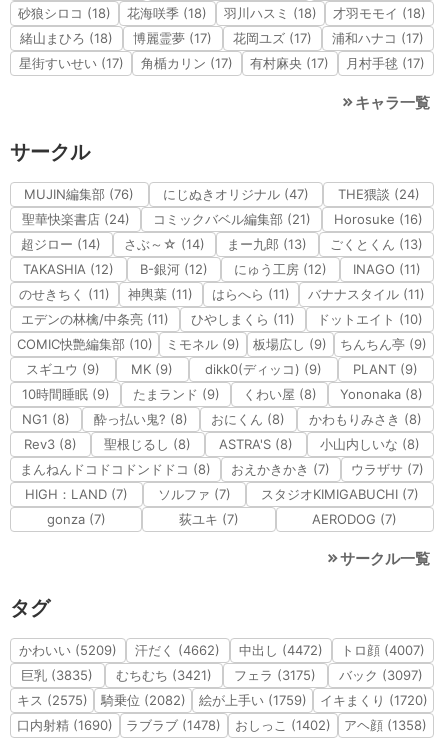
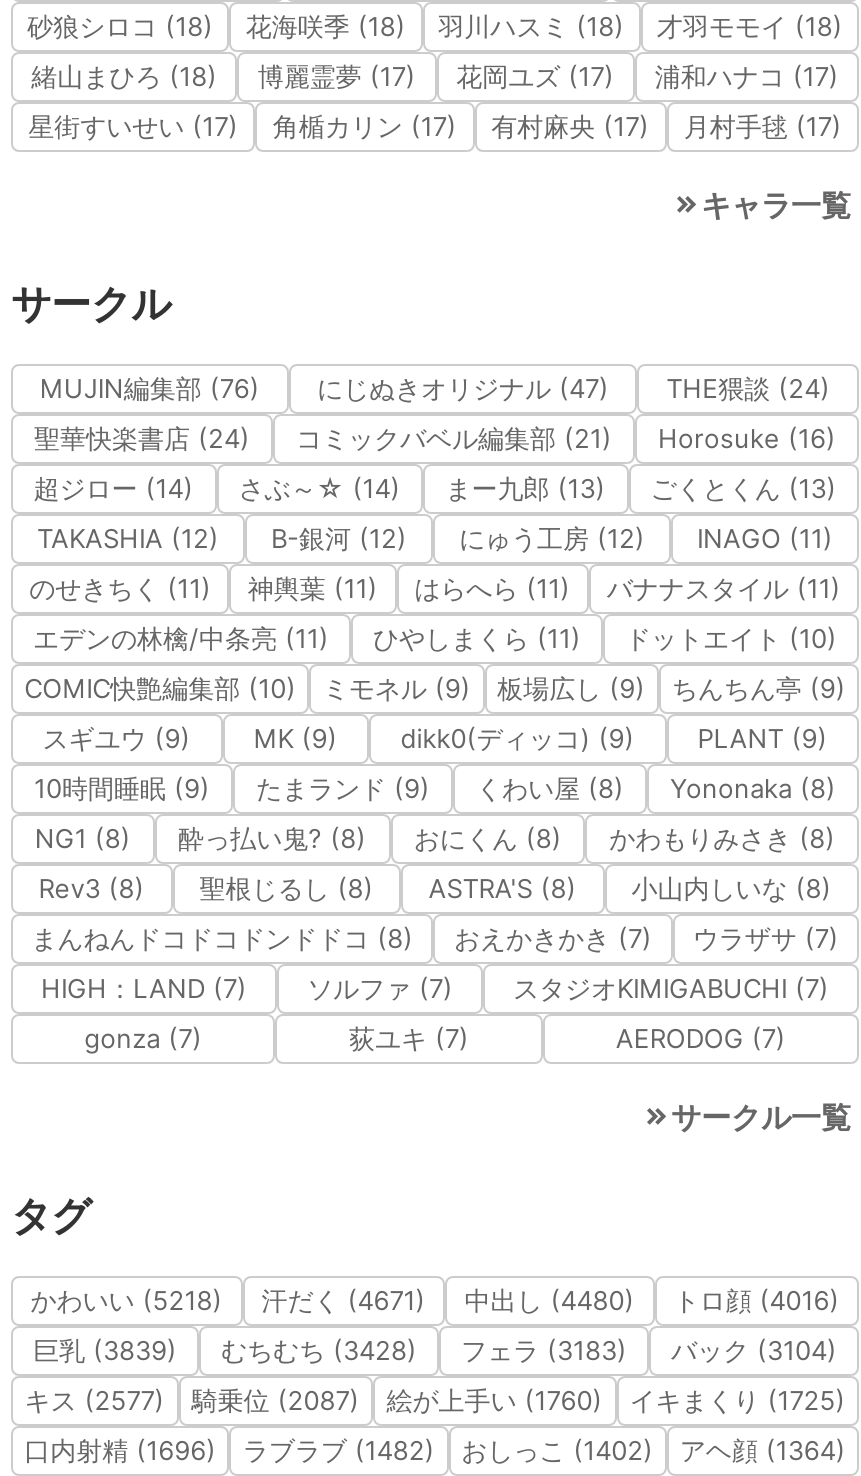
[19,642,117,658] かわいい (5209) -> [31,1284,223,1316] かわいい (5218)
[135,642,220,658] 汗だく (4662) -> [261,1284,425,1316] 汗だく (4671)
[239,642,323,658] 中出し (4472) -> [465,1284,635,1316] 中出し (4480)
[341,642,425,658] トロ顔 (4007) -> [673,1284,839,1316] トロ顔 (4016)
[21,667,93,683] 巨乳 (3835) -> [33,1334,177,1366] 巨乳 (3839)
[116,667,212,683] むちむち (3421) -> [221,1334,417,1366] むちむち (3428)
[234,667,316,683] フェラ (3175) -> [461,1334,627,1366] フェラ (3183)
[339,667,423,683] バック (3097) -> [671,1334,837,1366] バック (3104)
[16,692,87,708] キス (2575) -> [25,1384,165,1416] キス (2577)
[100,692,185,708] 騎乗位 (2082) -> [191,1384,359,1416] 騎乗位 (2087)
[198,692,306,708] 絵が上手い (1759) -> [387,1384,603,1416] 絵が上手い (1760)
[319,692,427,708] イキまくり (1720) -> [629,1384,845,1416] イキまくり (1725)
[17,717,113,733] 口内射精 (1690) -> [24,1434,216,1466] 口内射精 (1696)
[126,717,221,733] ラブラブ (1478) -> [243,1434,435,1466] ラブラブ (1482)
[344,717,427,733] アヘ顔 (1358) -> [680,1434,846,1466] アヘ顔 (1364)

